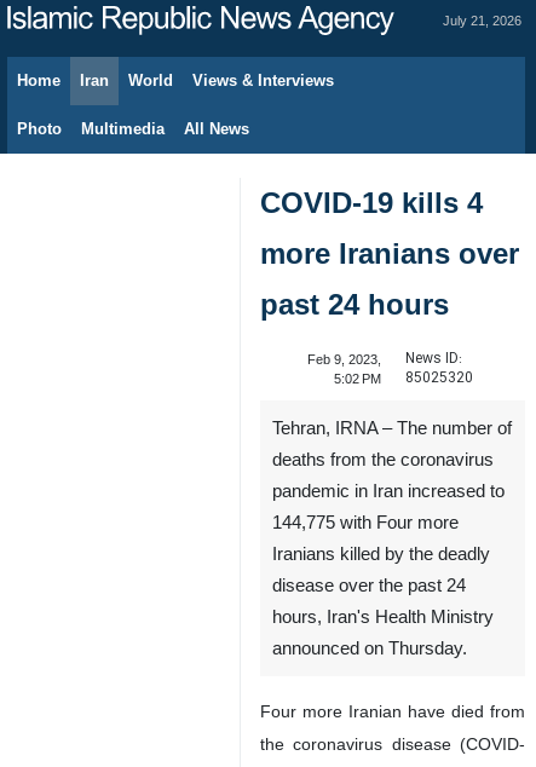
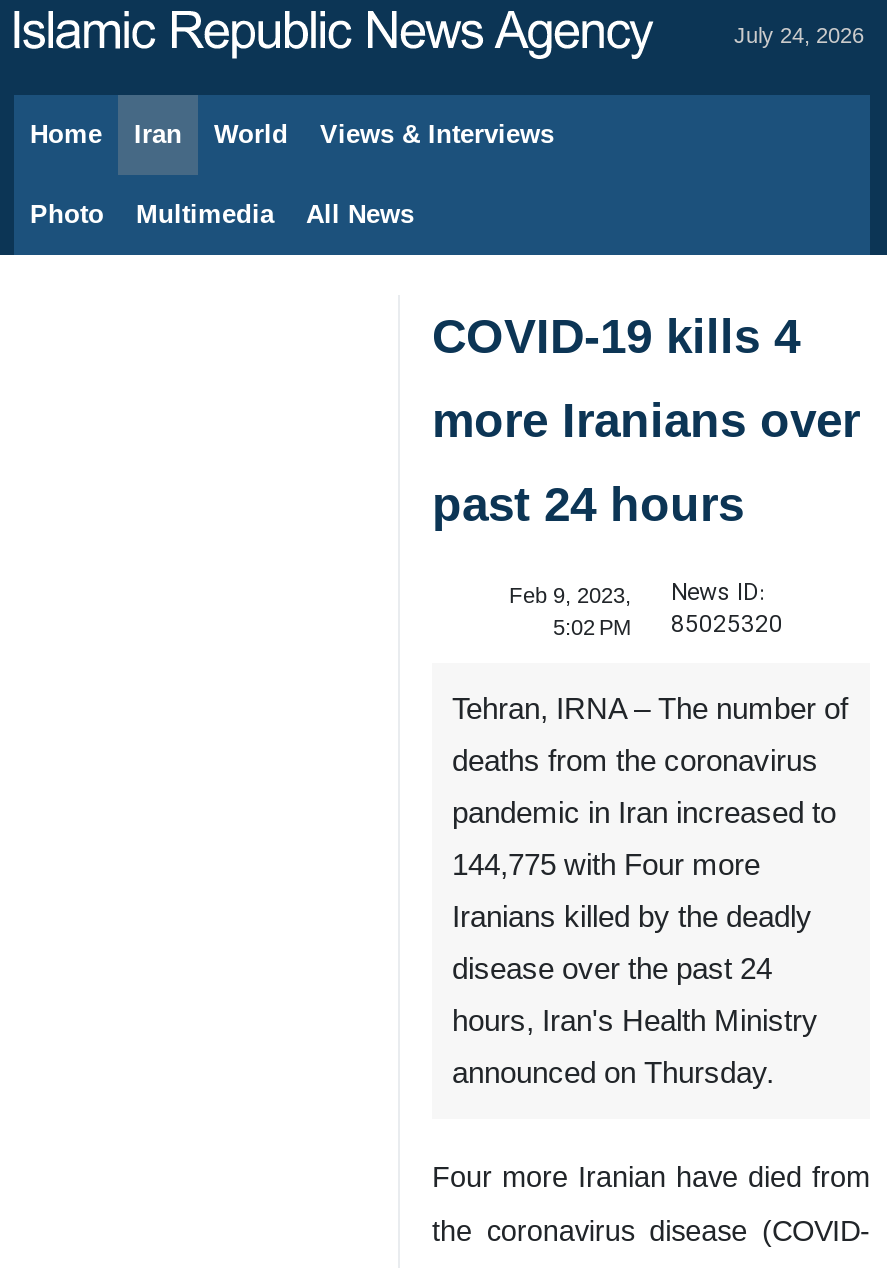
[443,13,521,28] July 21, 2026 -> [734,23,864,47] July 24, 2026

